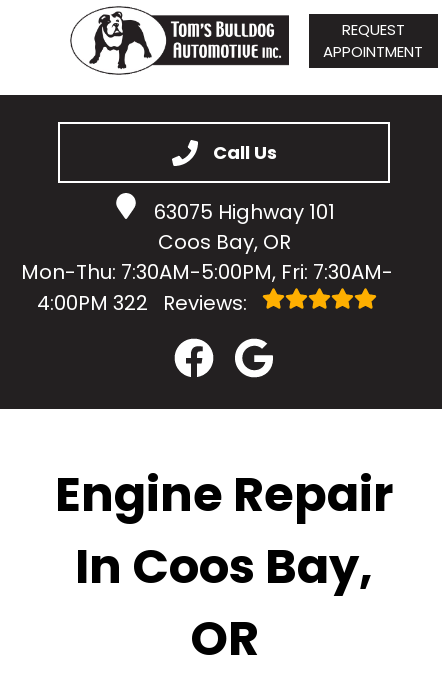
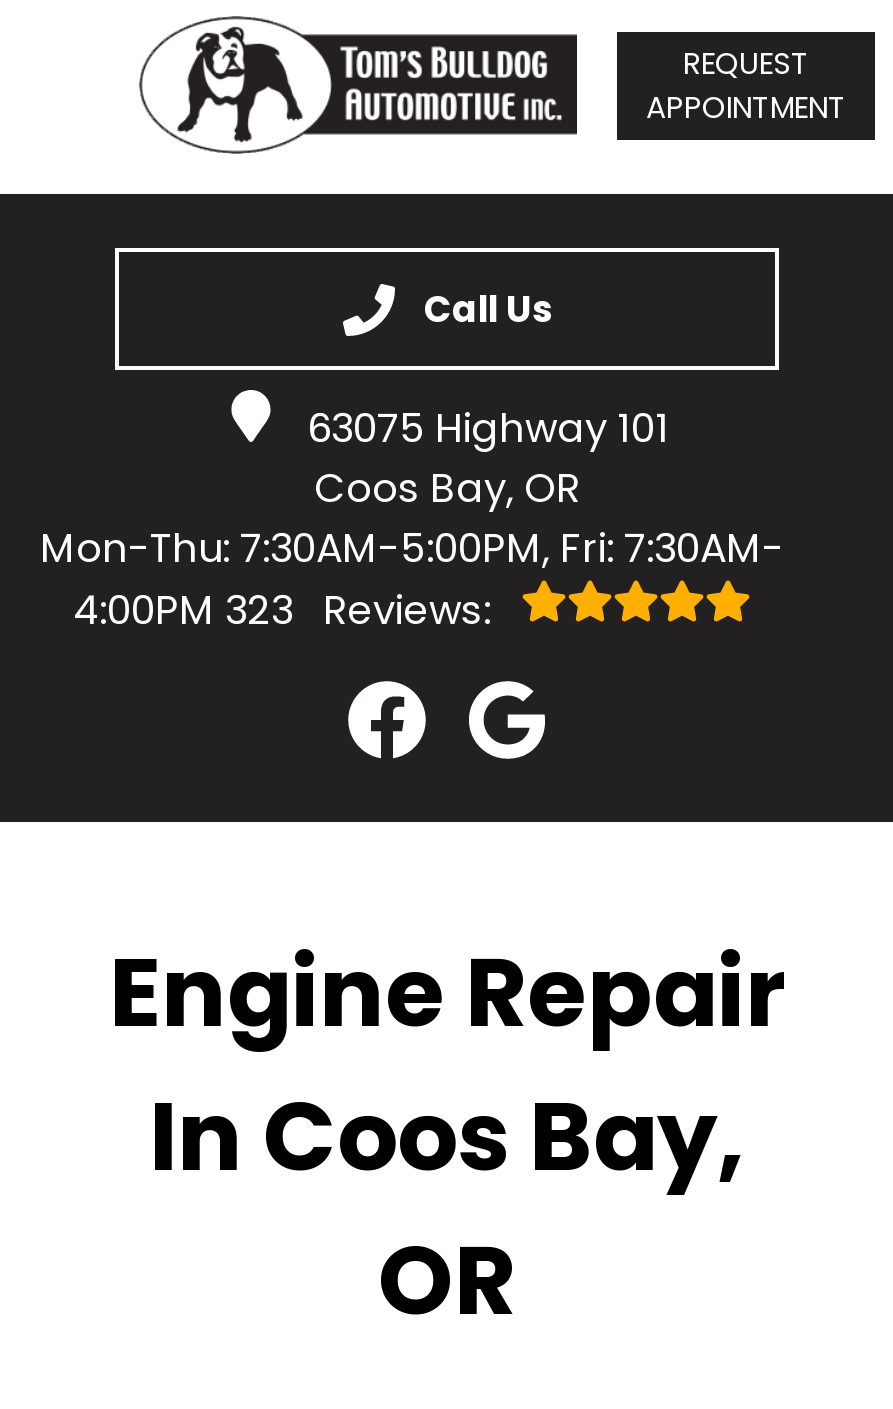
[36,289,251,317] 4:00PM 322 Reviews: -> [73,582,501,638] 4:00PM 323 Reviews:

